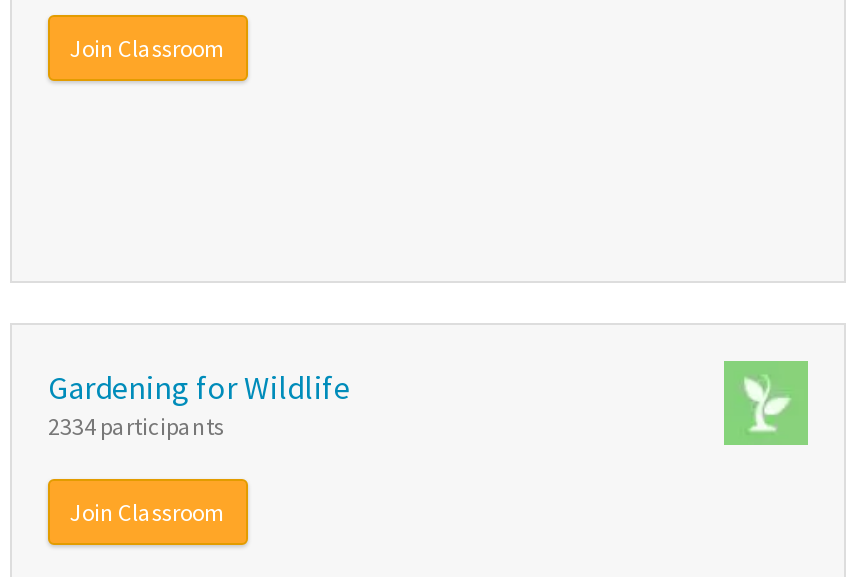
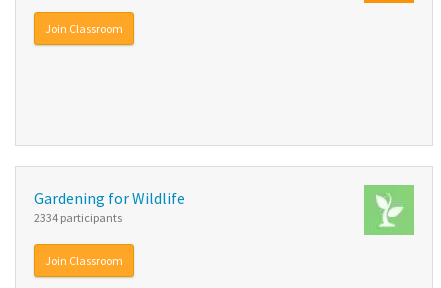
[708,361,808,461] [image] -> [363,184,415,236] [image]

